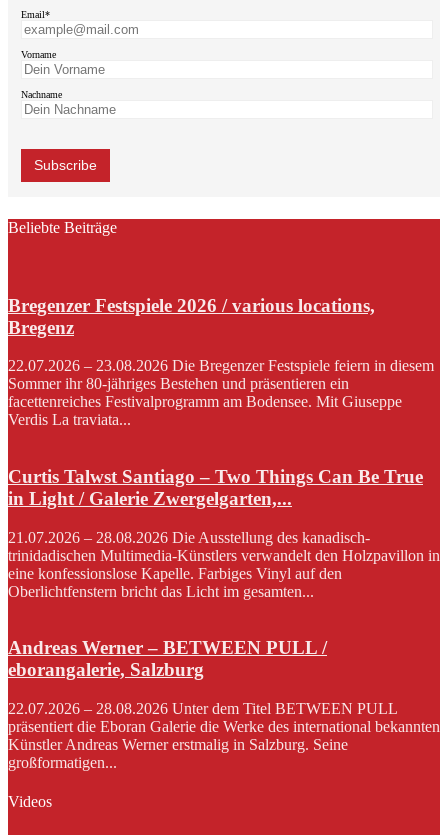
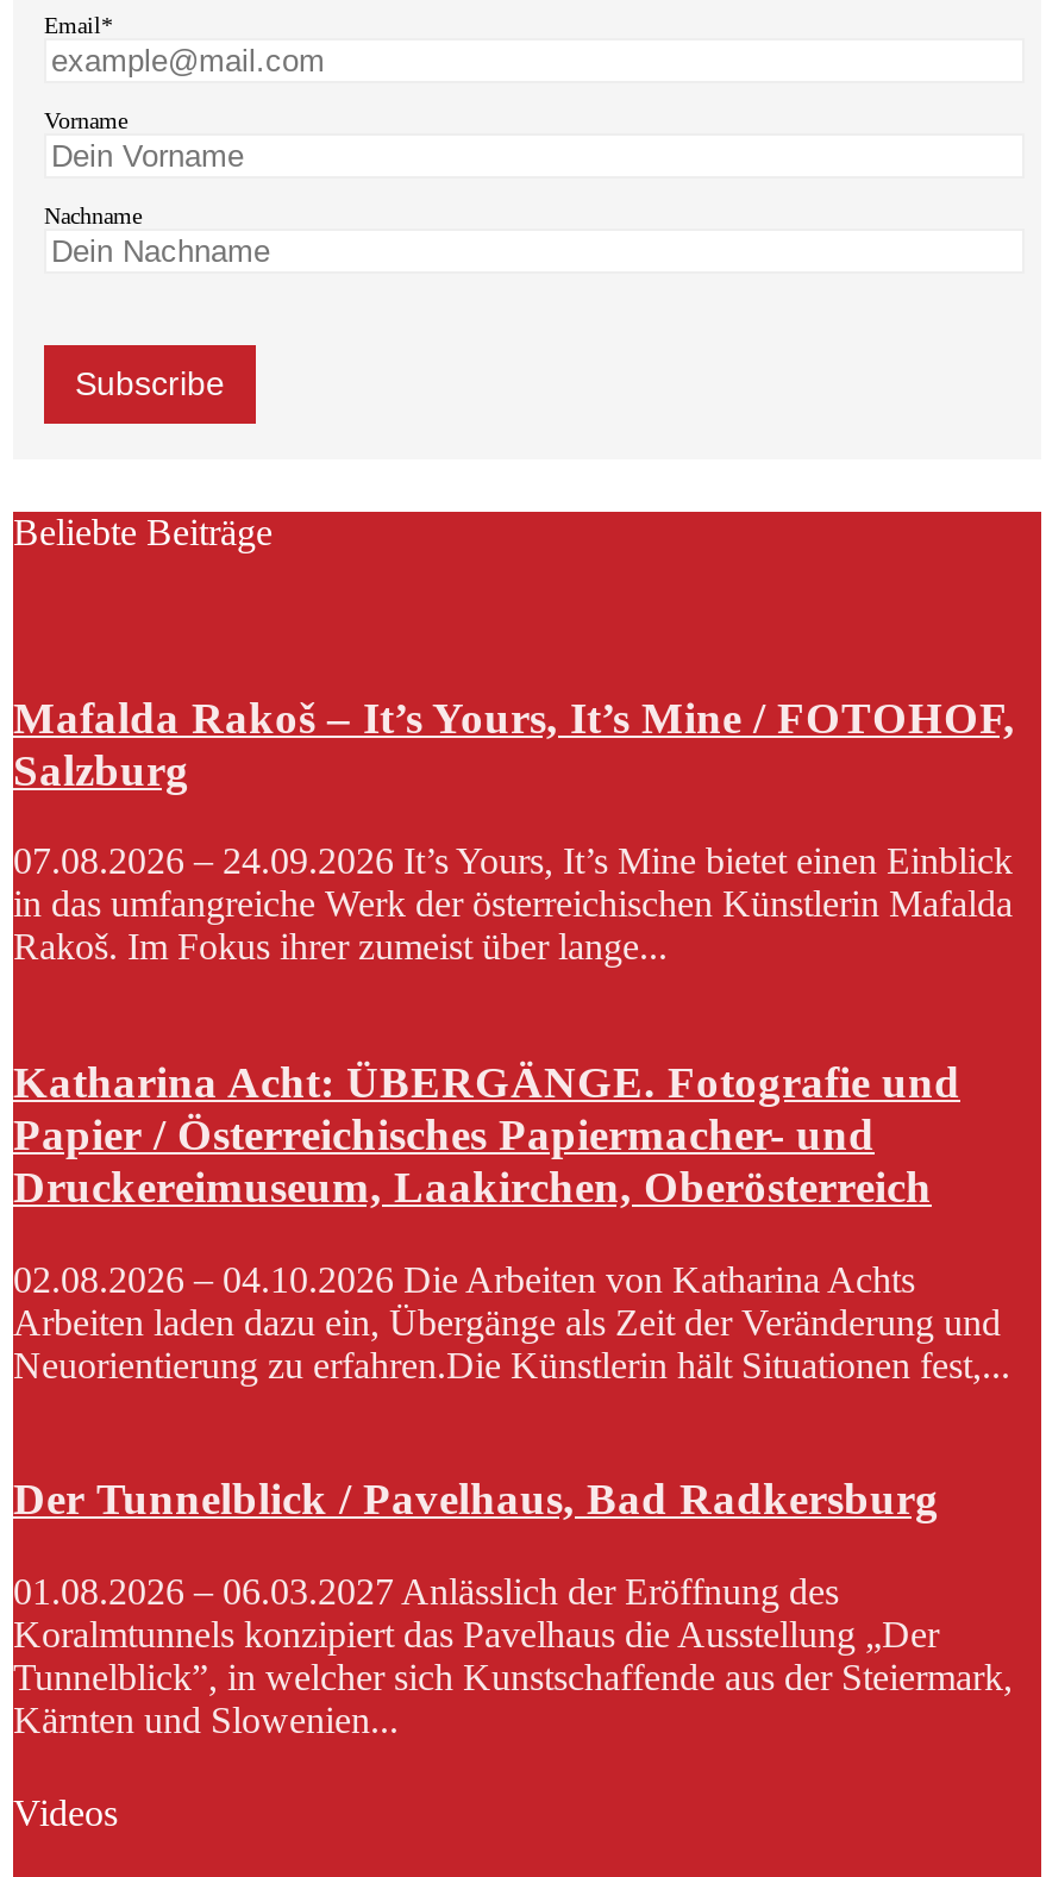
[8,295,375,338] Bregenzer Festspiele 2026 / various locations, | Bregenz -> [13,692,1015,794] Mafalda Rakoš – It’s Yours, It’s Mine / FOTOHOF, | Salzburg
[8,357,434,428] 22.07.2026 – 23.08.2026 Die Bregenzer Festspiele feiern in diesem | Sommer ihr 80-jähriges Bestehen und präsentieren ein | facettenreiches Festivalprogramm am Bodensee. Mit Giuseppe | Verdis La traviata... -> [13,841,1013,967] 07.08.2026 – 24.09.2026 It’s Yours, It’s Mine bietet einen Einblick | in das umfangreiche Werk der österreichischen Künstlerin Mafalda | Rakoš. Im Fokus ihrer zumeist über lange...
[8,466,423,509] Curtis Talwst Santiago – Two Things Can Be True | in Light / Galerie Zwergelgarten,... -> [13,1057,960,1212] Katharina Acht: ÜBERGÄNGE. Fotografie und | Papier / Österreichisches Papiermacher- und | Druckereimuseum, Laakirchen, Oberösterreich
[8,529,440,600] 21.07.2026 – 28.08.2026 Die Ausstellung des kanadisch- | trinidadischen Multimedia-Künstlers verwandelt den Holzpavillon in | eine konfessionslose Kapelle. Farbiges Vinyl auf den | Oberlichtfenstern bricht das Licht im gesamten... -> [13,1259,1010,1385] 02.08.2026 – 04.10.2026 Die Arbeiten von Katharina Achts | Arbeiten laden dazu ein, Übergänge als Zeit der Veränderung und | Neuorientierung zu erfahren.Die Künstlerin hält Situationen fest,...
[8,637,327,680] Andreas Werner – BETWEEN PULL / | eborangalerie, Salzburg -> [13,1474,939,1524] Der Tunnelblick / Pavelhaus, Bad Radkersburg
[8,700,440,771] 22.07.2026 – 28.08.2026 Unter dem Titel BETWEEN PULL | präsentiert die Eboran Galerie die Werke des international bekannten | Künstler Andreas Werner erstmalig in Salzburg. Seine | großformatigen... -> [13,1572,1013,1741] 01.08.2026 – 06.03.2027 Anlässlich der Eröffnung des | Koralmtunnels konzipiert das Pavelhaus die Ausstellung „Der | Tunnelblick”, in welcher sich Kunstschaffende aus der Steiermark, | Kärnten und Slowenien...

